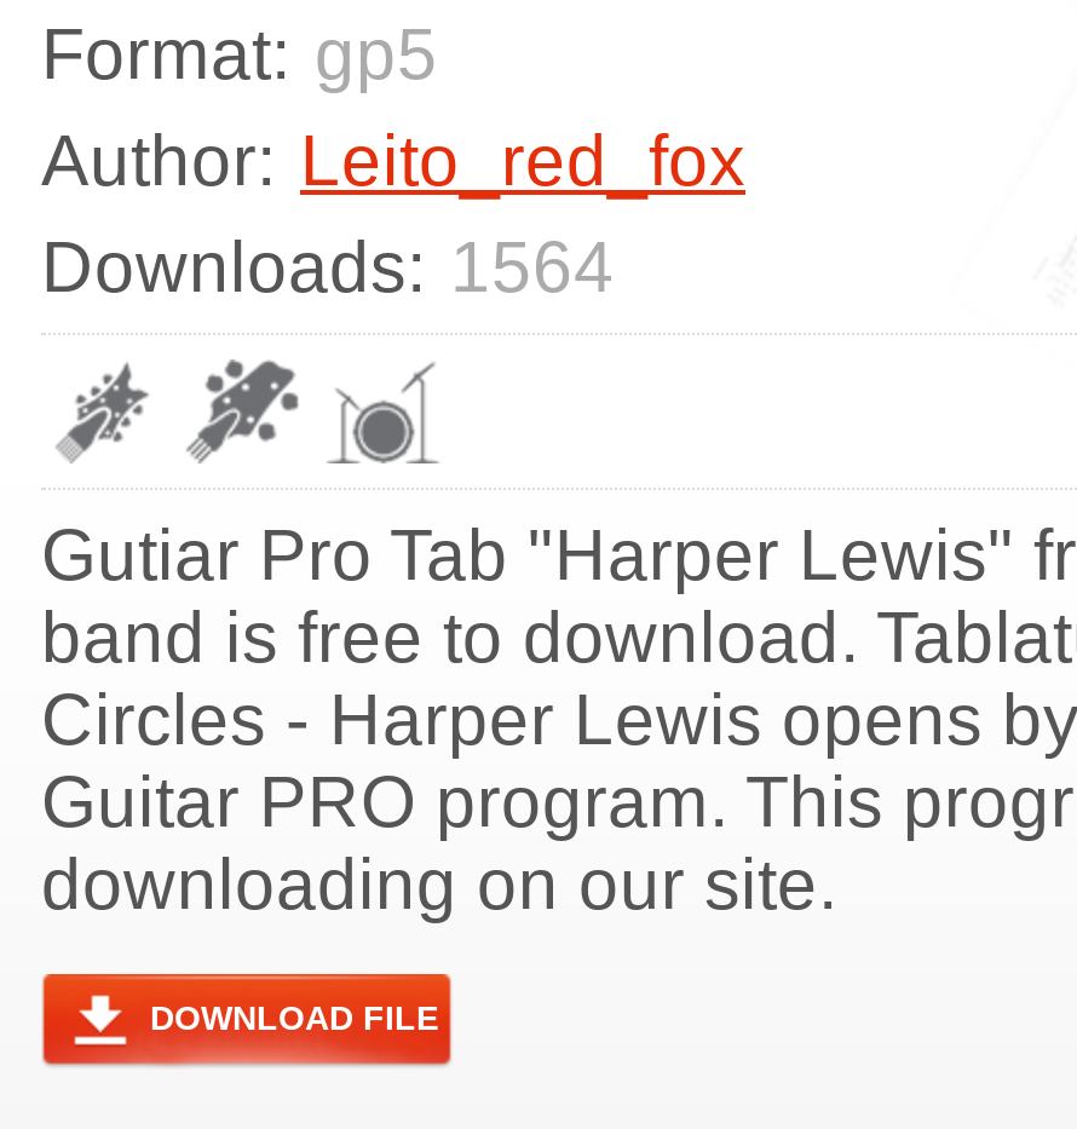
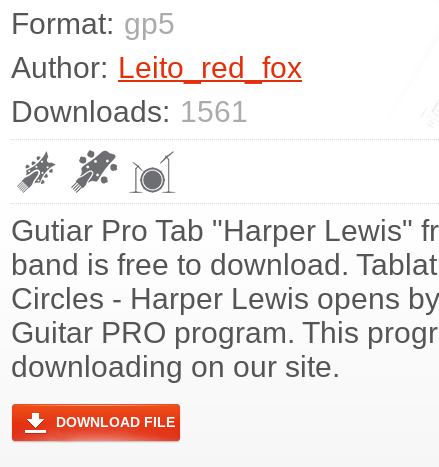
[41,226,615,306] Downloads: 1564 -> [11,95,248,128] Downloads: 1561

